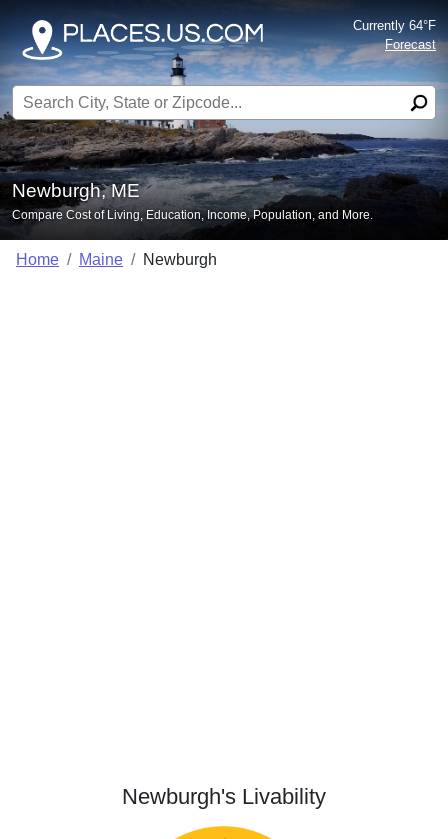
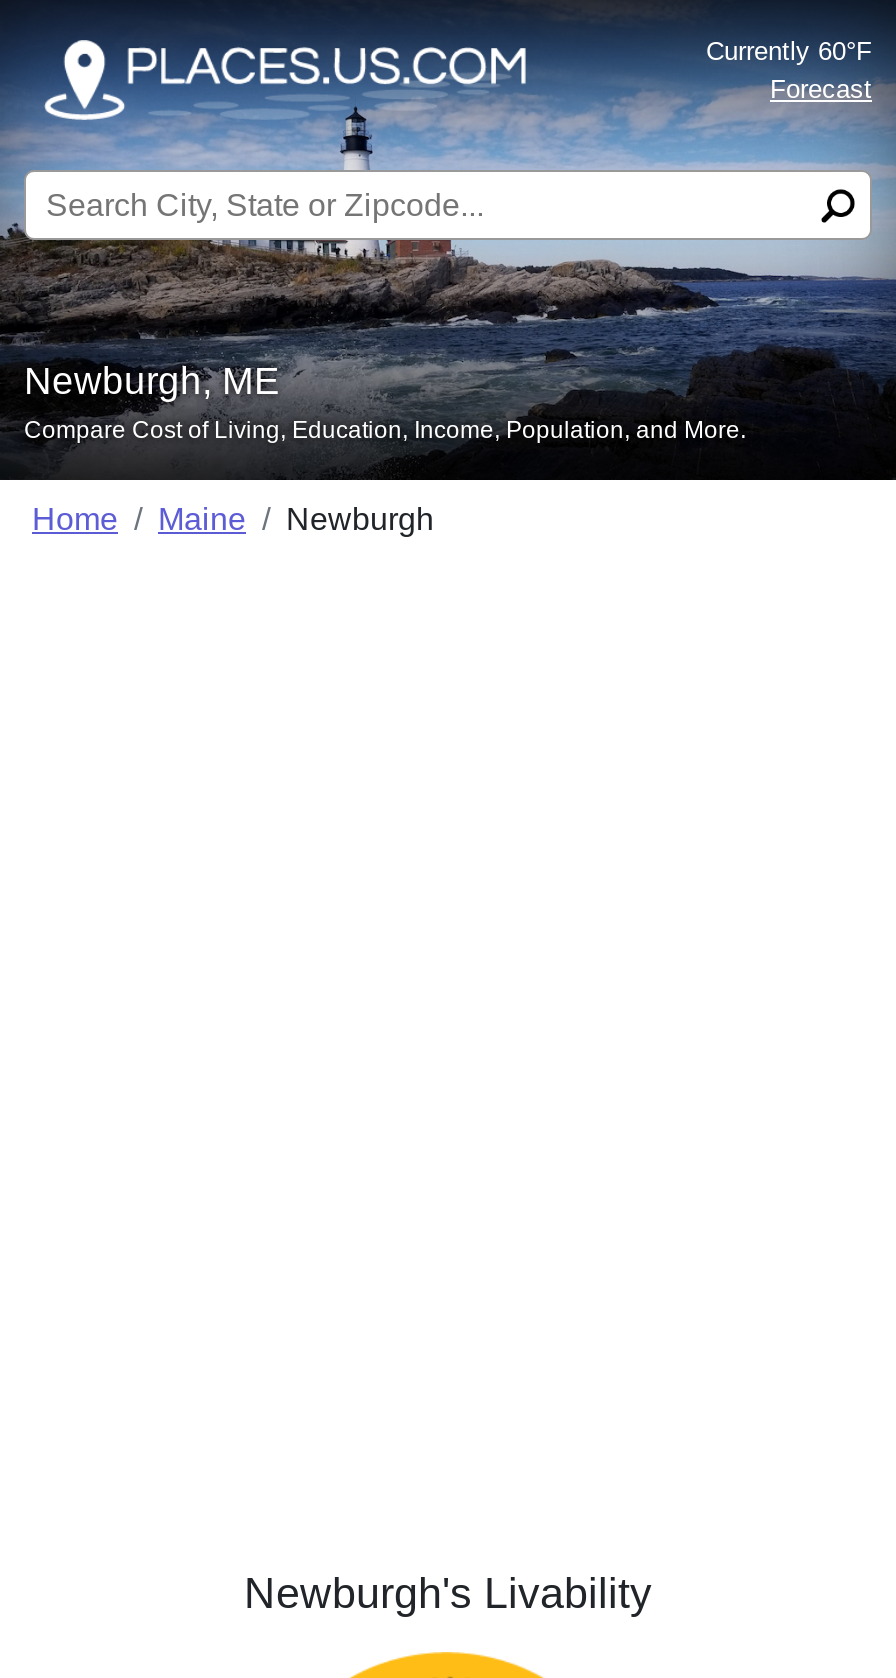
[353,18,436,33] Currently 64°F -> [706,36,872,66] Currently 60°F

